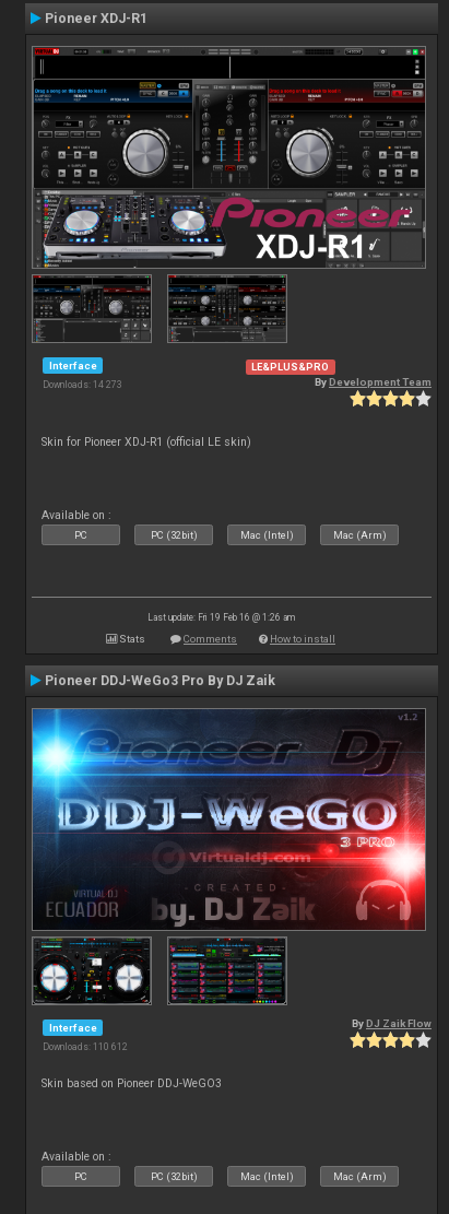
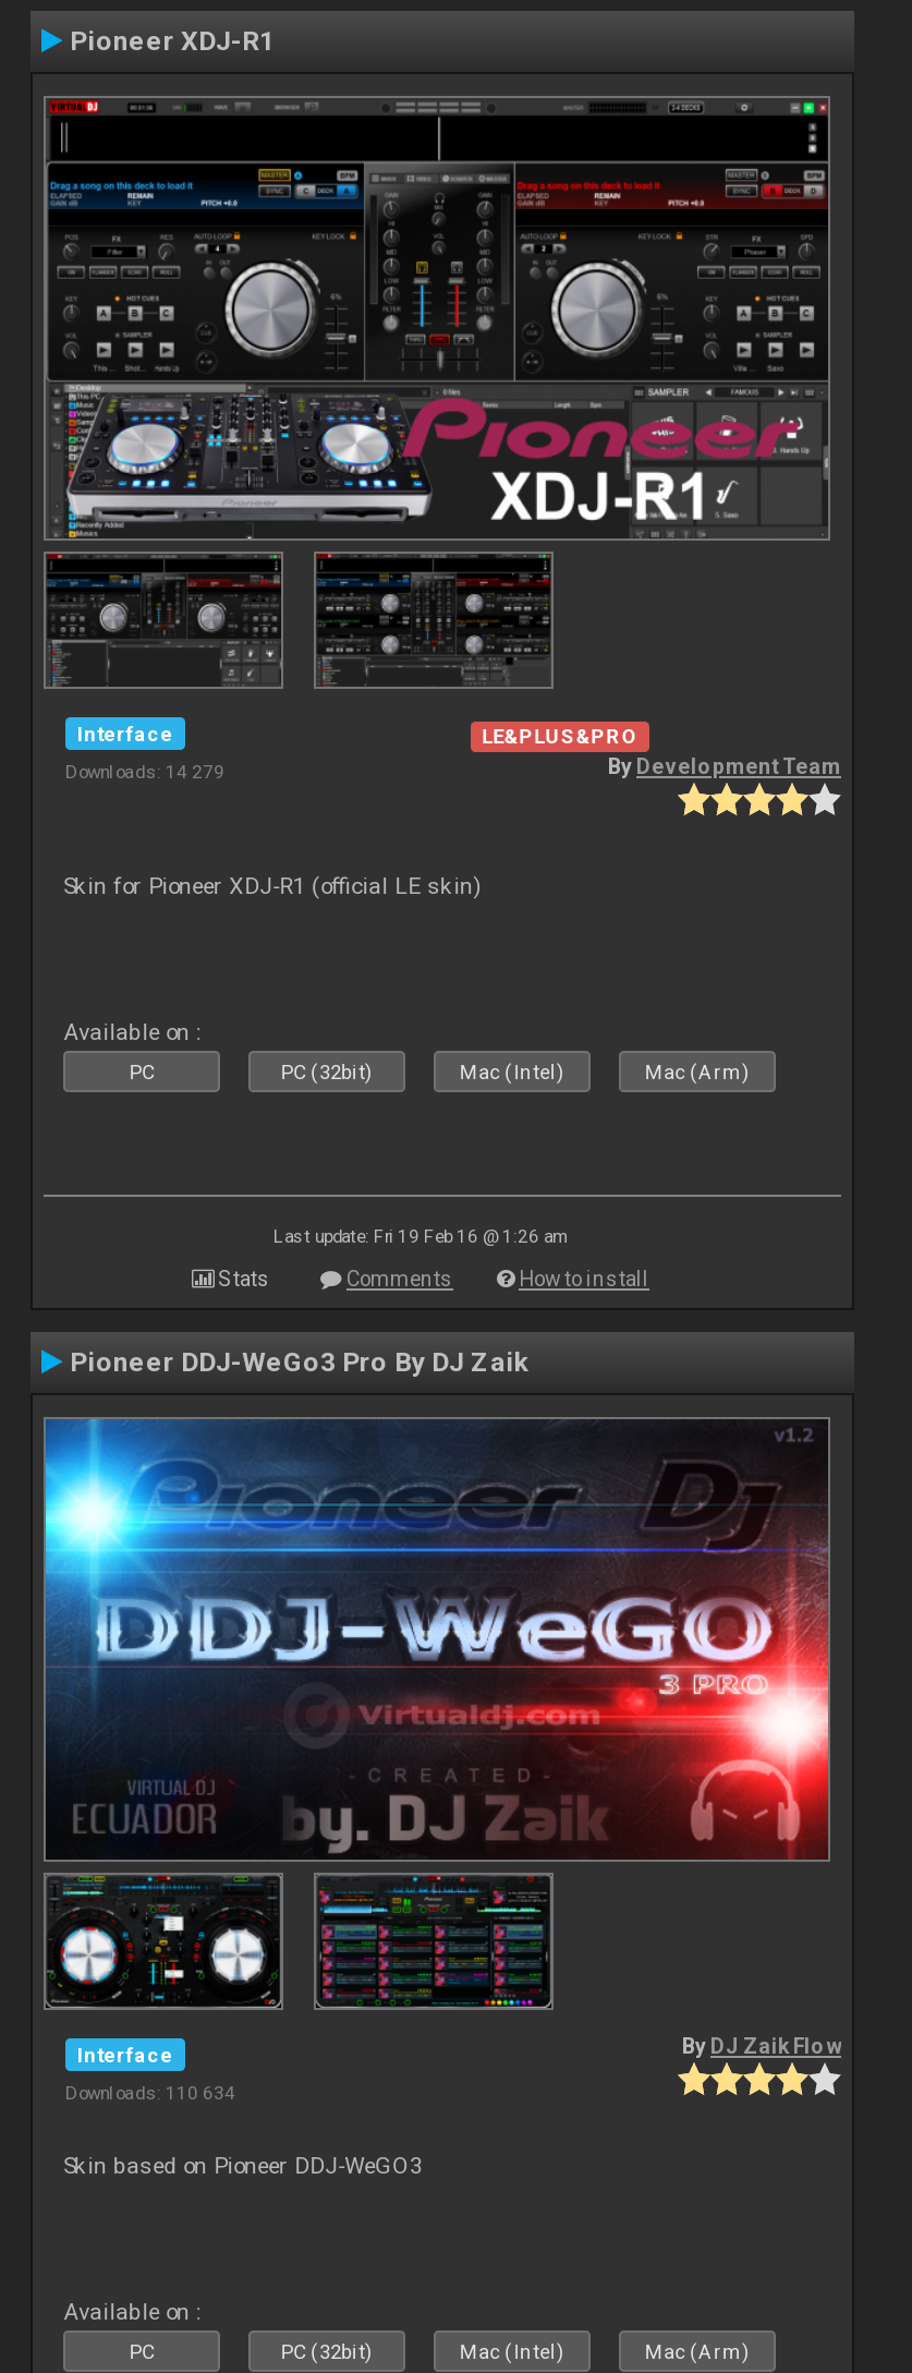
[43,380,122,391] Downloads: 14 273 -> [65,762,224,784] Downloads: 14 279
[43,1042,128,1053] Downloads: 110 612 -> [65,2083,235,2105] Downloads: 110 634

